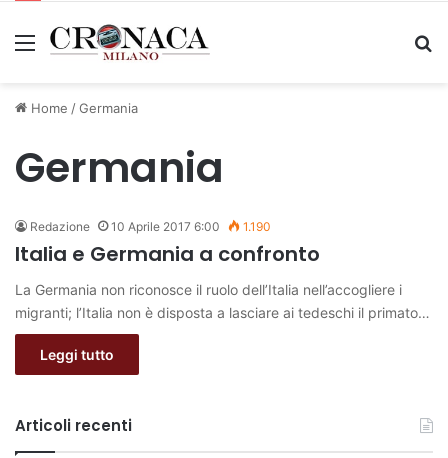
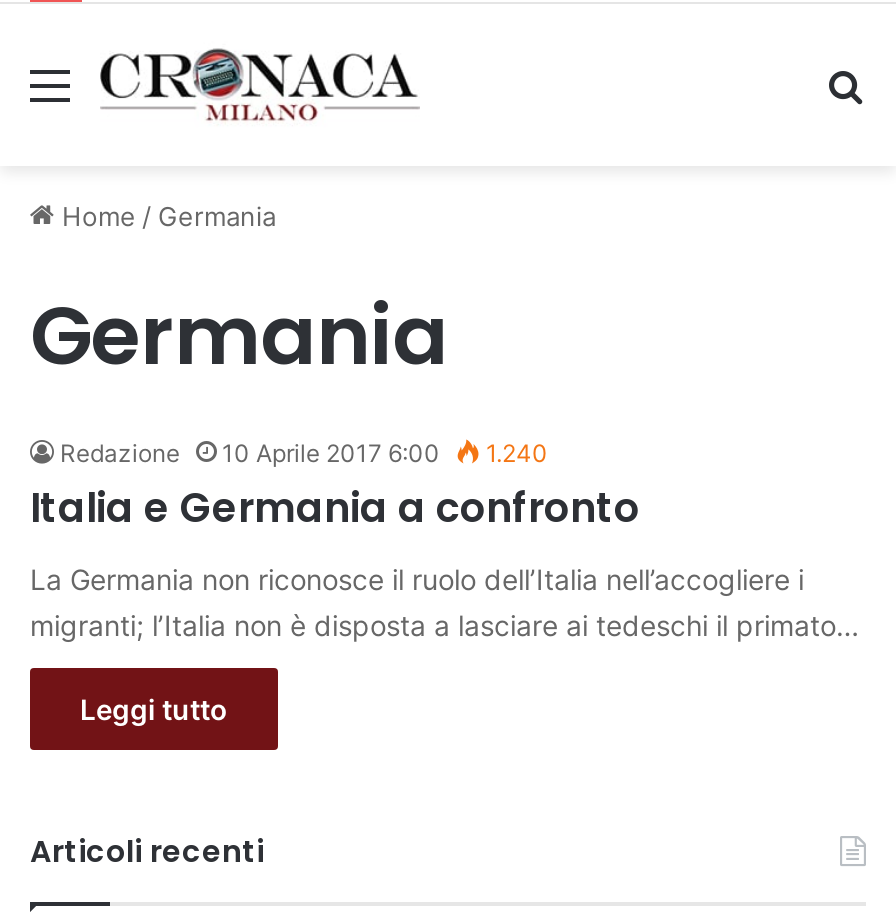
[30,219,271,234] Redazione 10 Aprile 2017 6:00 1.190 -> [60,438,548,468] Redazione 10 Aprile 2017 6:00 1.240

